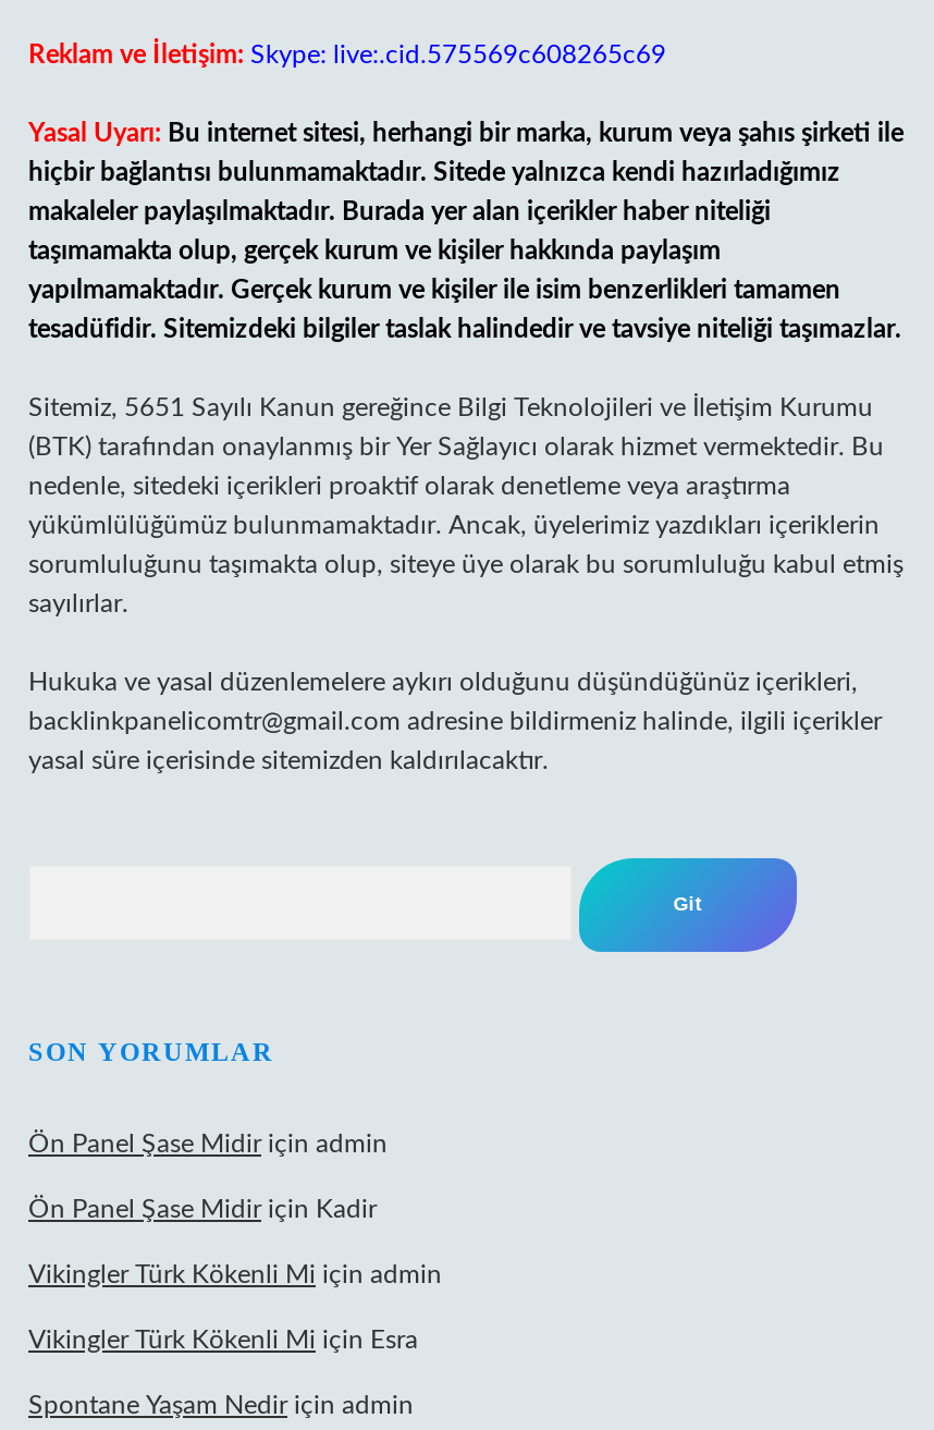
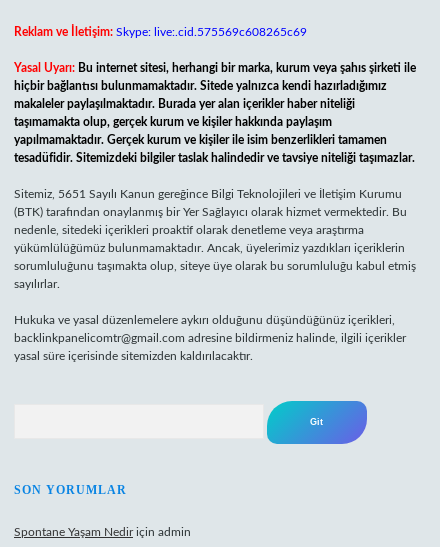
[28,1130,442,1353] Ön Panel Şase Midir için admin | Ön Panel Şase Midir için Kadir | Vikingler Türk Kökenli Mi için admin | Vikingler Türk Kökenli Mi için Esra -> none

